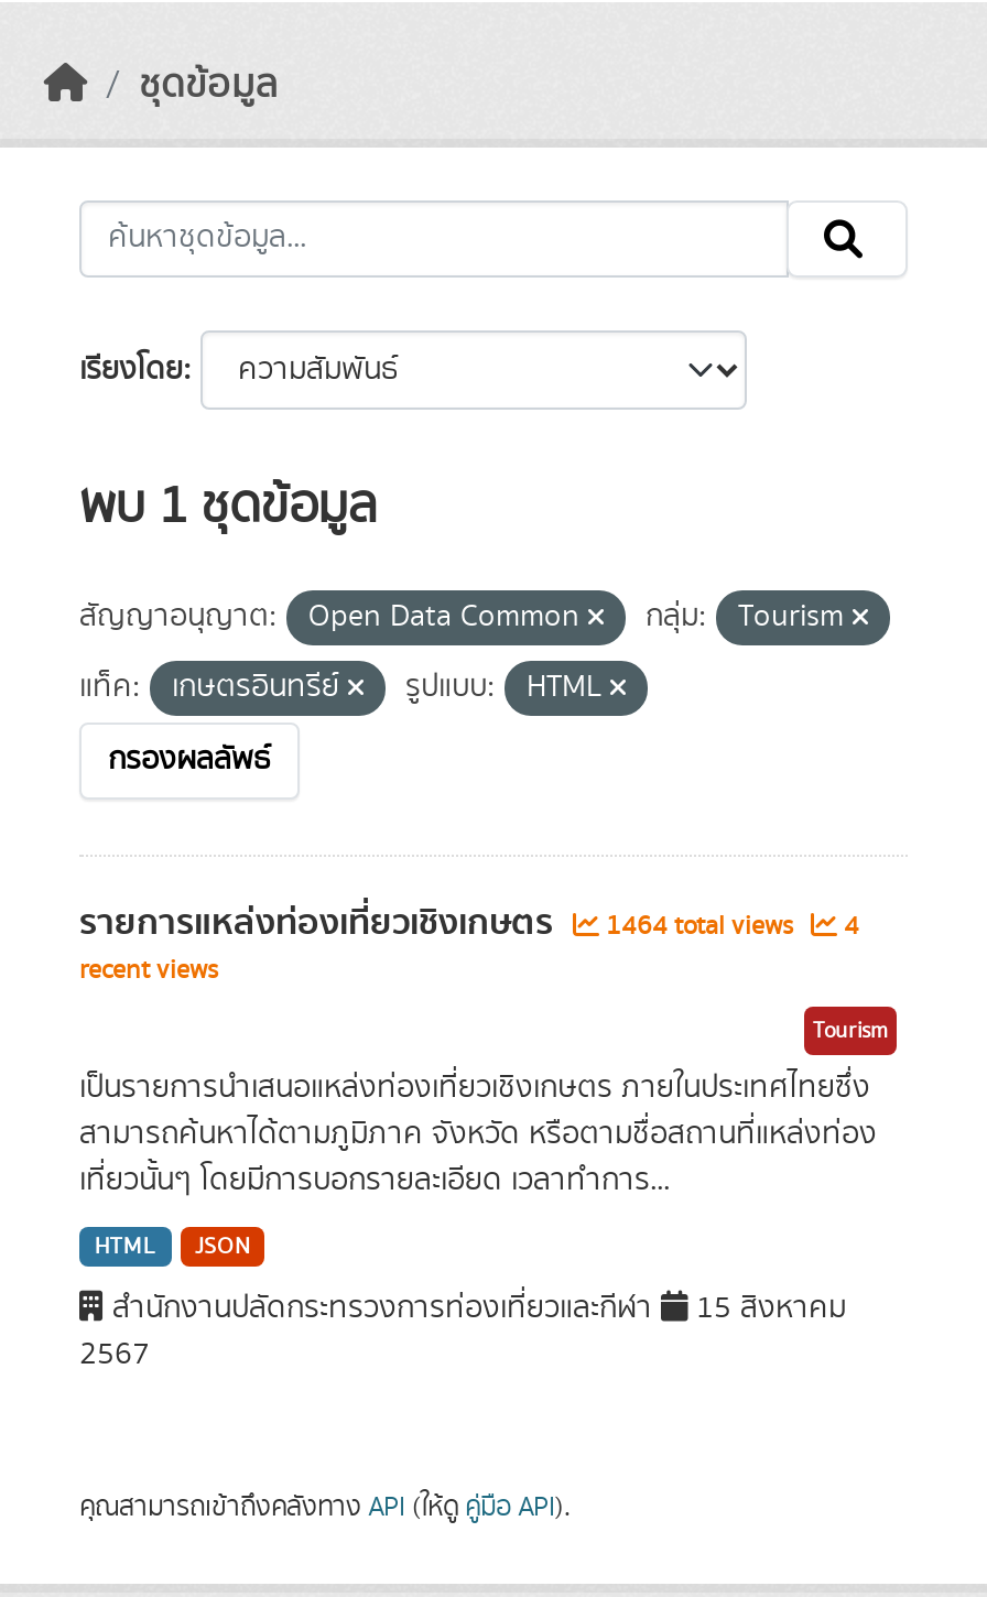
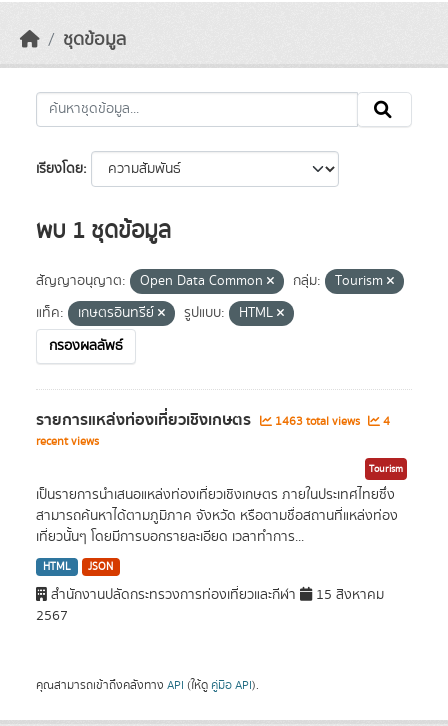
[79,894,859,952] รายการแหล่งท่องเที่ยวเชิงเกษตร 1464 total views 4 -> [36,407,390,433] รายการแหล่งท่องเที่ยวเชิงเกษตร 1463 total views 4

